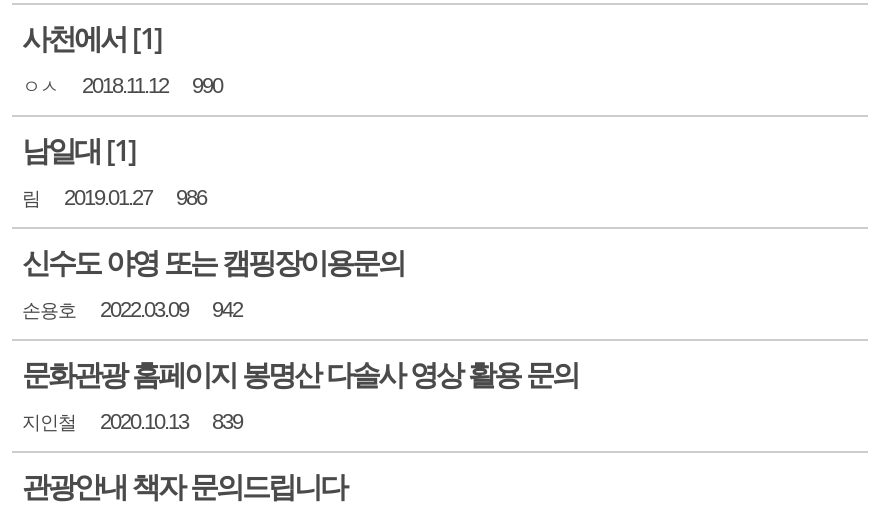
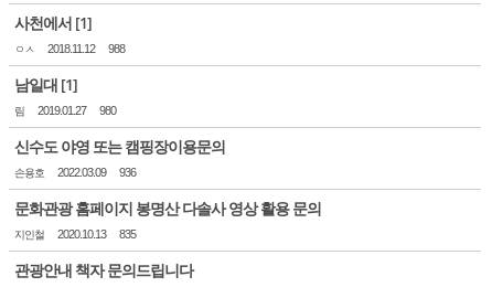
[192,73,222,97] 990 -> [108,42,125,55] 988
[22,185,206,211] 림 2019.01.27 986 -> [14,104,116,118] 림 2019.01.27 980
[22,297,242,323] 손용호 2022.03.09 942 -> [14,166,136,180] 손용호 2022.03.09 936
[22,409,242,435] 지인철 2020.10.13 839 -> [14,227,136,242] 지인철 2020.10.13 835

